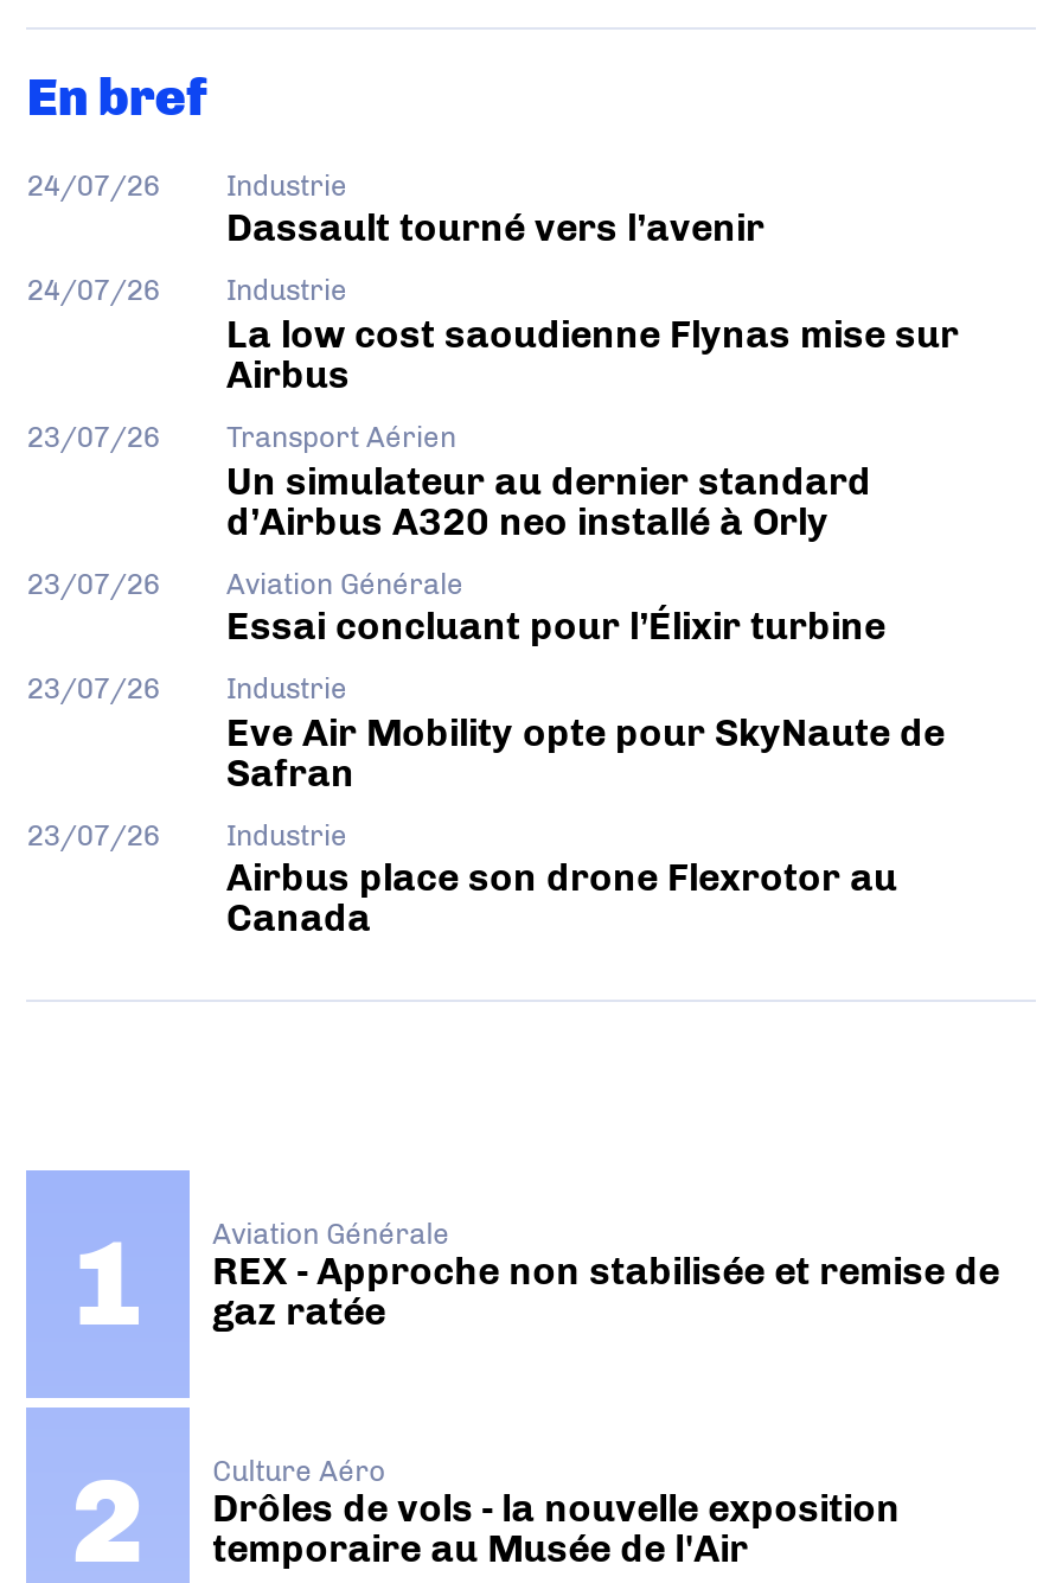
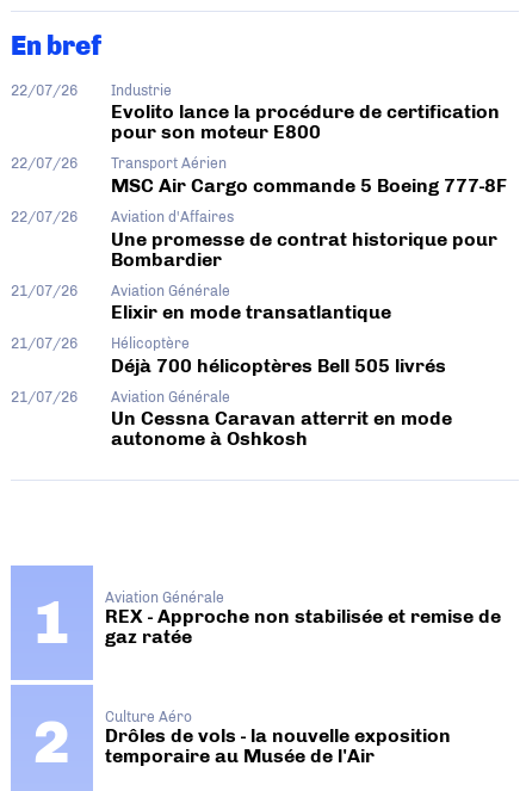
[27,169,159,202] 24/07/26 -> [11,82,78,99] 22/07/26
[27,206,959,454] Dassault tourné vers l’avenir | 24/07/26 | Industrie | La low cost saoudienne Flynas mise sur | Airbus | 23/07/26 -> [11,101,500,172] Evolito lance la procédure de certification | pour son moteur E800 | 22/07/26
moved [226,421,456,454] -> [112,156,227,172]: Transport Aérien
[27,458,871,600] Un simulateur au dernier standard | d’Airbus A320 neo installé à Orly | 23/07/26 -> [11,174,508,299] MSC Air Cargo commande 5 Boeing 777-8F | 22/07/26 | Aviation d'Affaires | Une promesse de contrat historique pour | Bombardier | 21/07/26
[226,604,885,649] Essai concluant pour l’Élixir turbine -> [112,301,392,323] Elixir en mode transatlantique
[27,673,945,795] 23/07/26 | Industrie | Eve Air Mobility opte pour SkyNaute de | Safran -> [11,335,447,377] 21/07/26 | Hélicoptère | Déjà 700 hélicoptères Bell 505 livrés
[27,819,897,941] 23/07/26 | Industrie | Airbus place son drone Flexrotor au | Canada -> [11,389,453,450] 21/07/26 | Aviation Générale | Un Cessna Caravan atterrit en mode | autonome à Oshkosh

